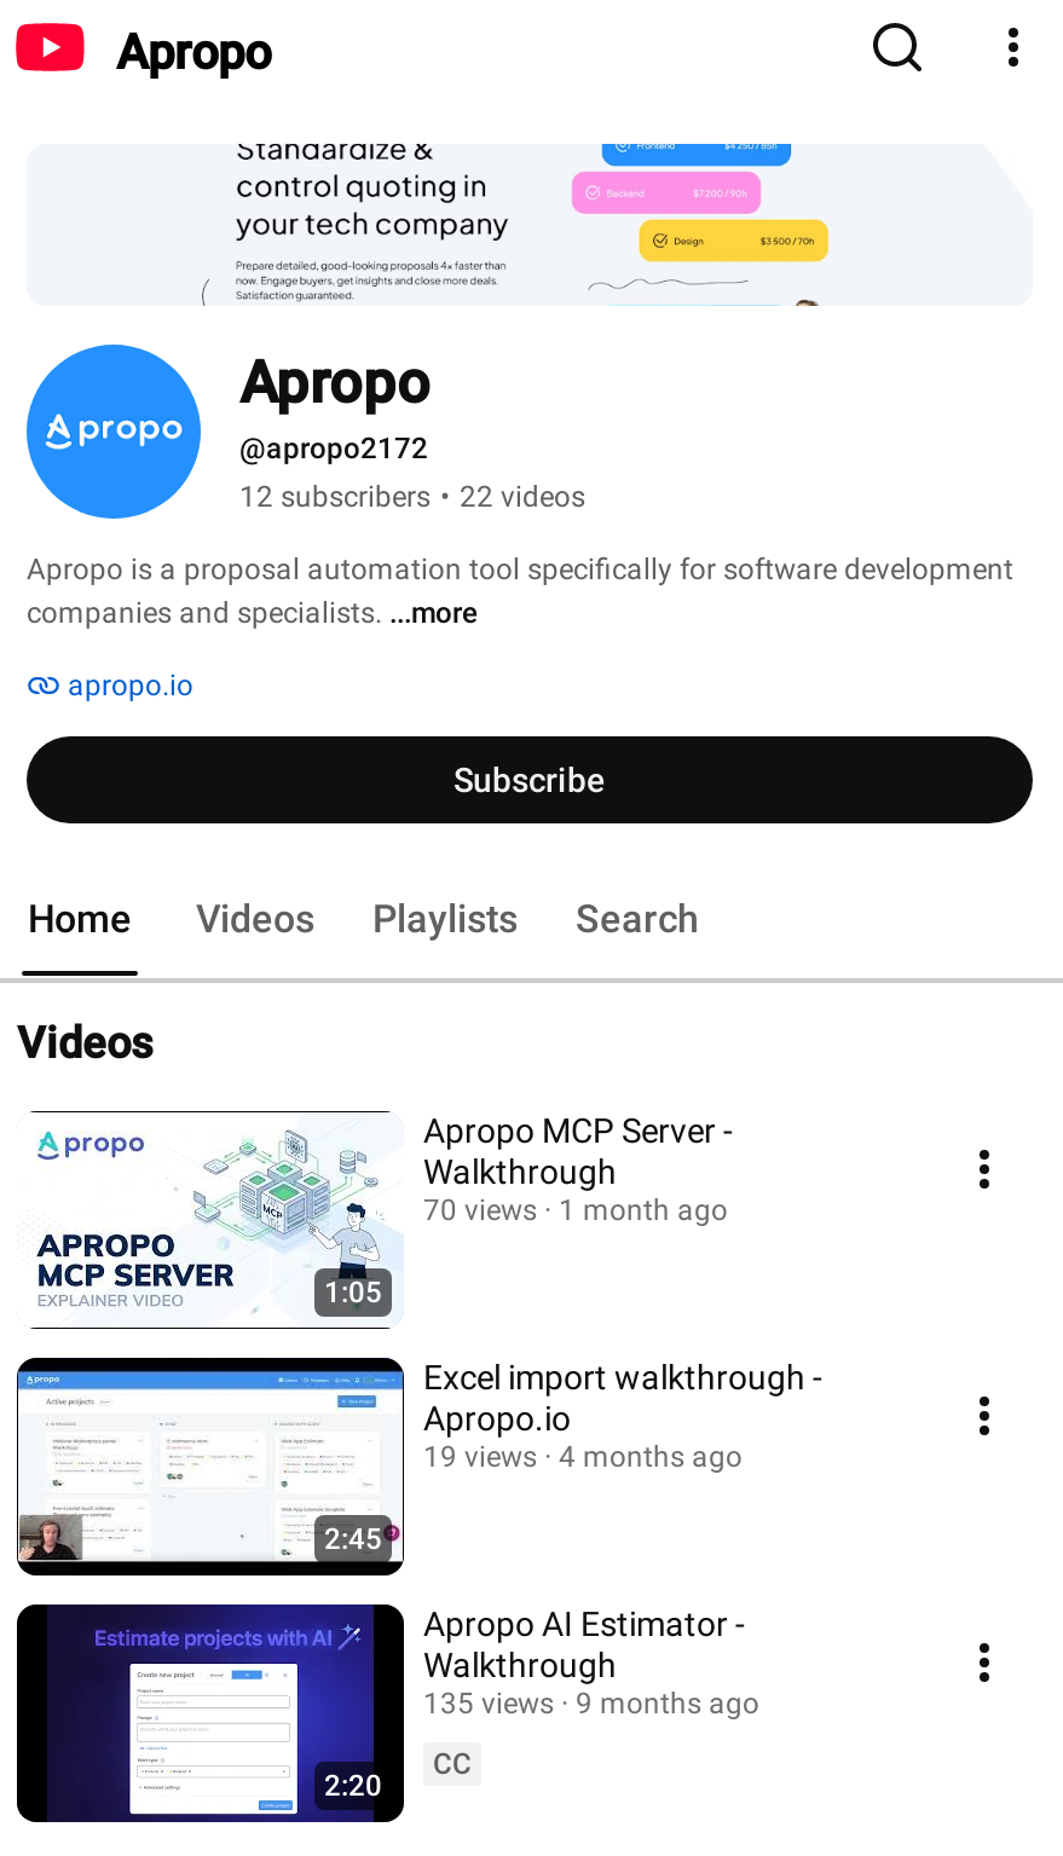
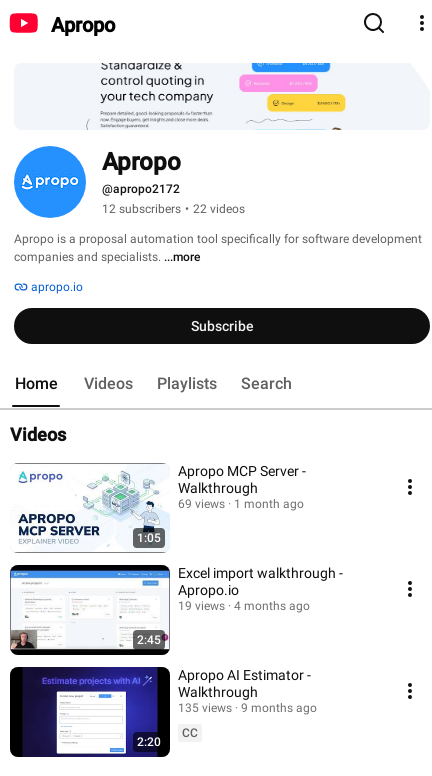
[423,1193,728,1227] 70 views 1 month ago -> [178,497,304,511] 69 views 1 month ago

